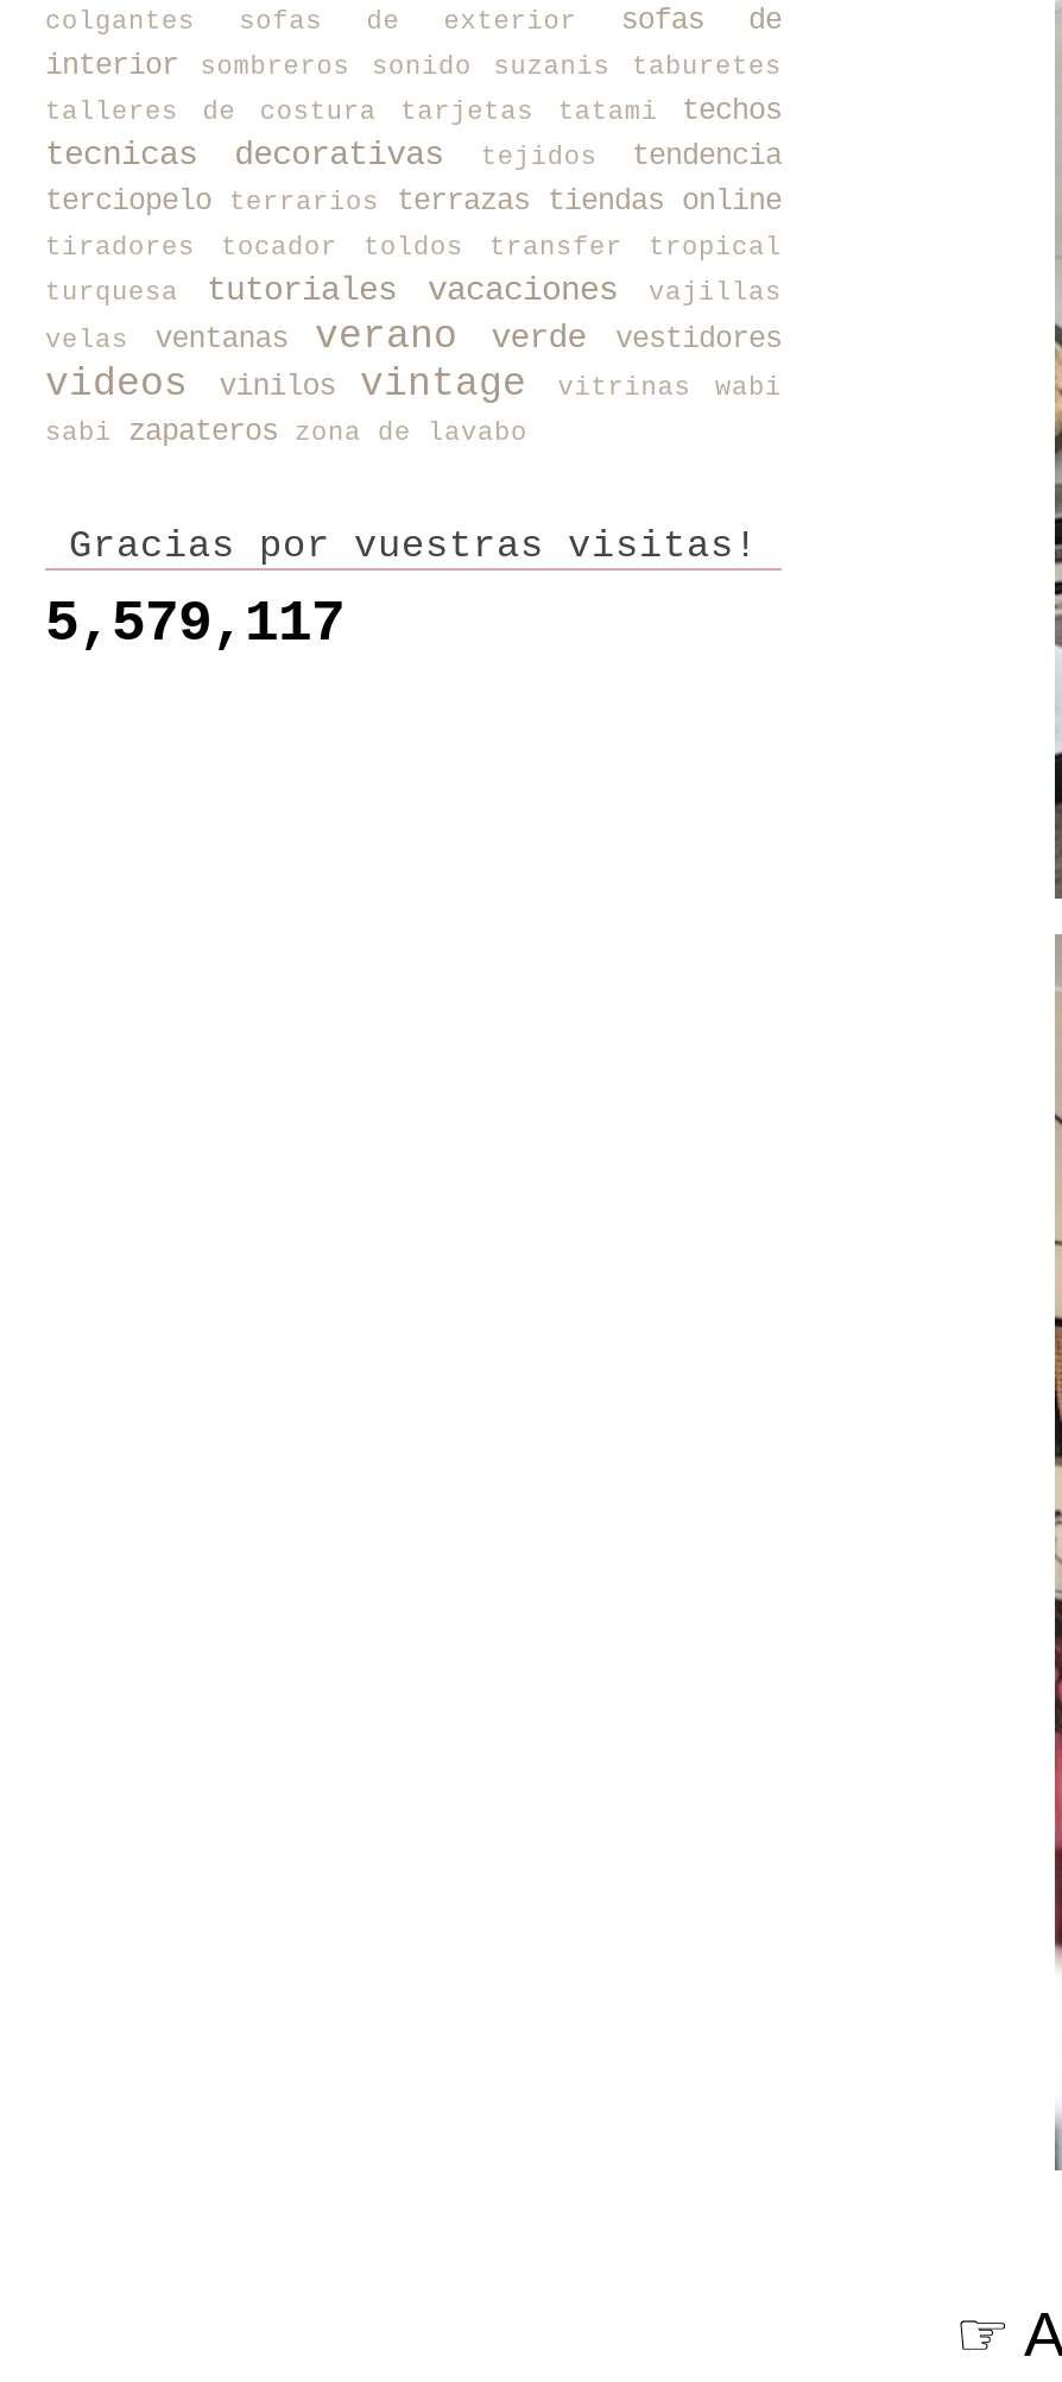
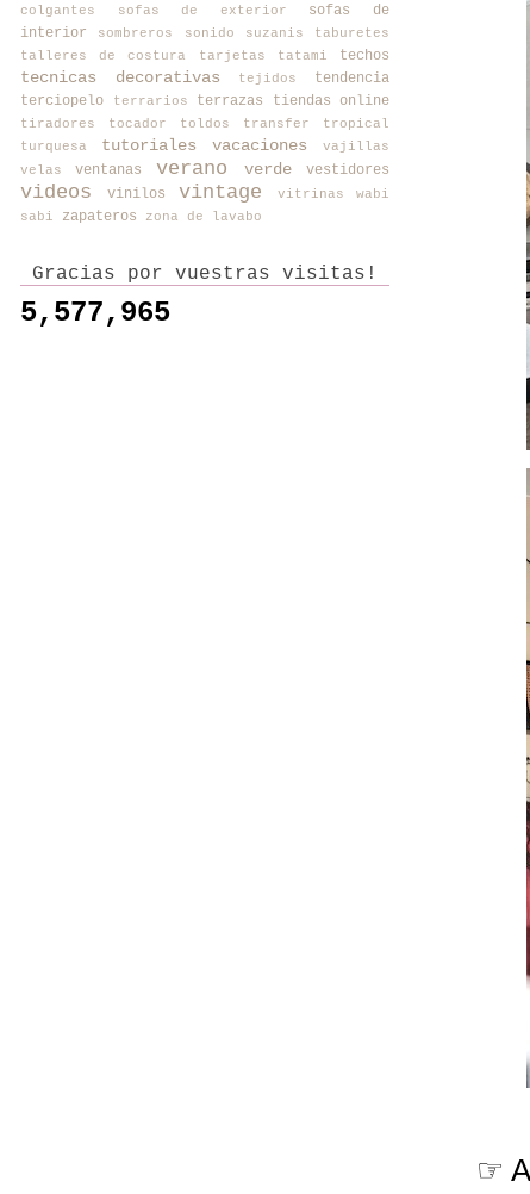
[45,592,344,657] 5,579,117 -> [20,297,170,329] 5,577,965

